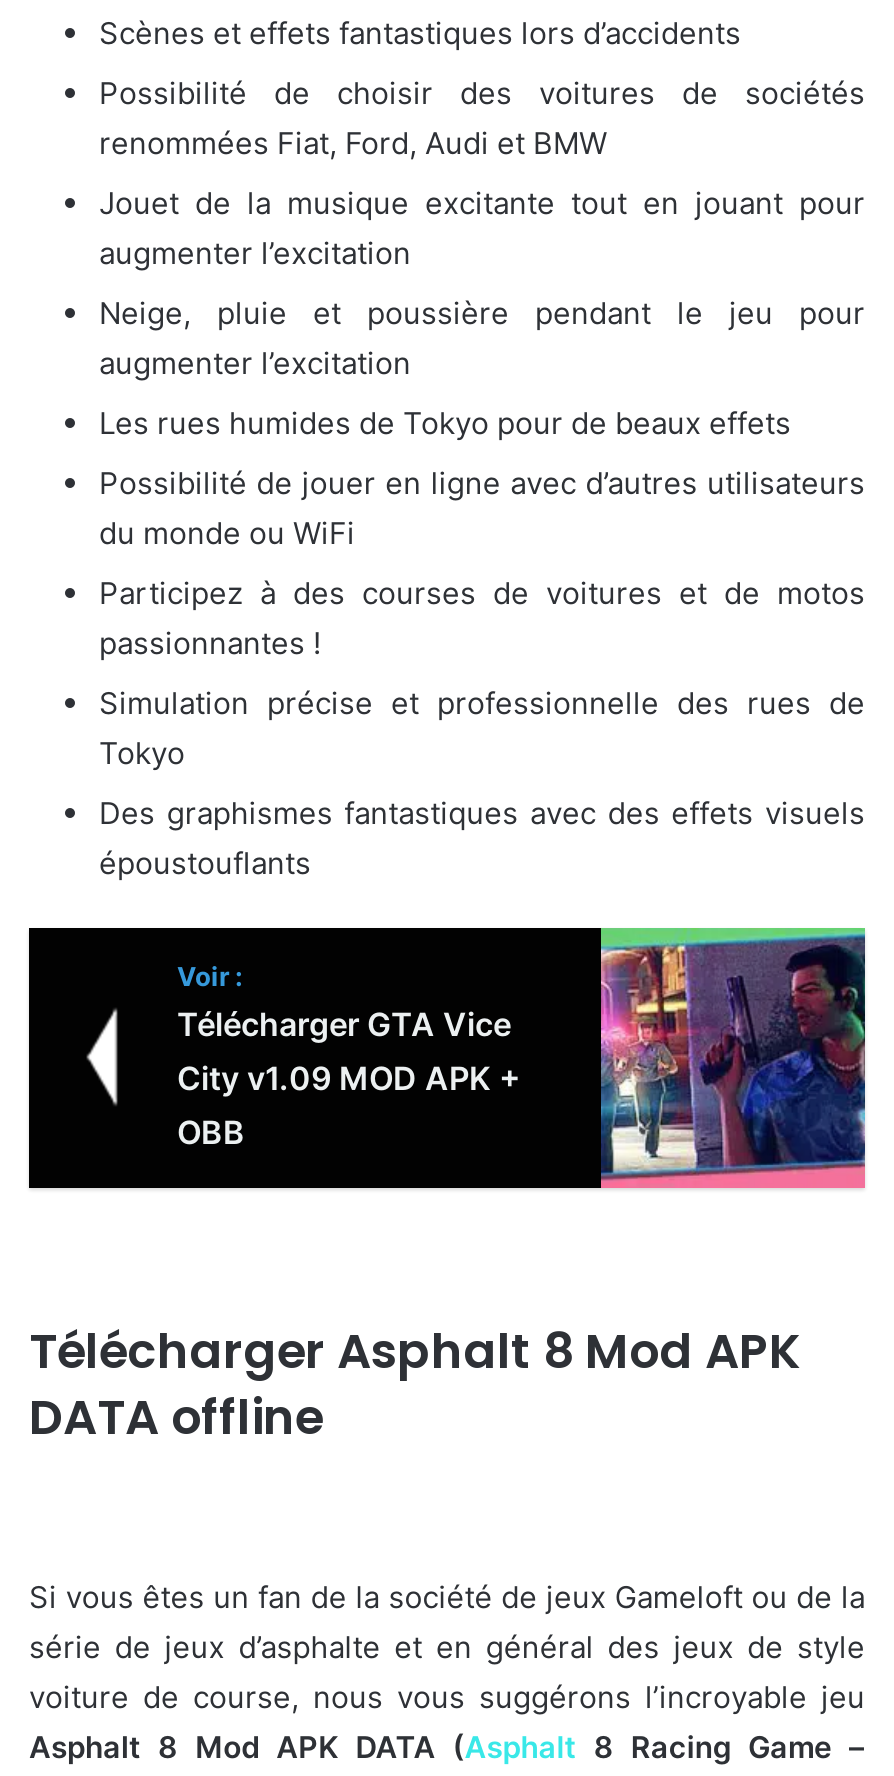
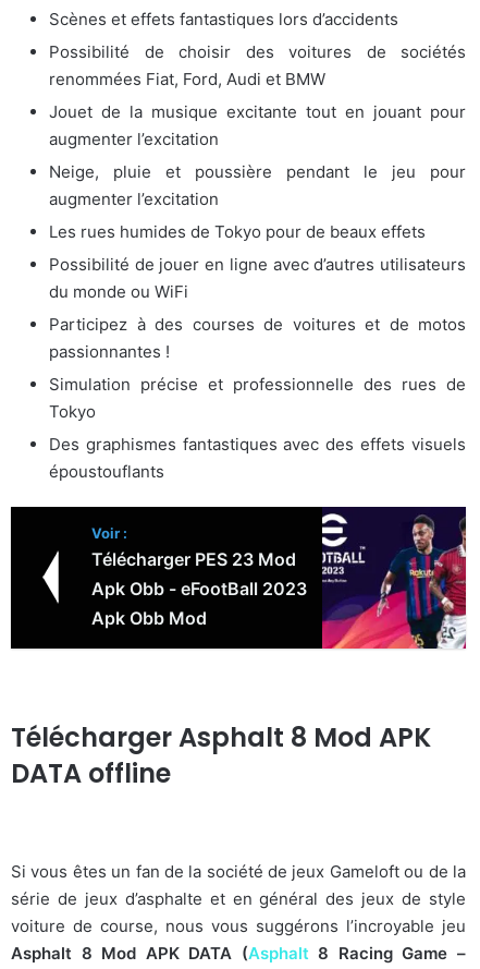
[177,926,867,1190] [image] | Télécharger GTA Vice | City v1.09 MOD APK + | OBB -> [91,506,467,650] [image] | Télécharger PES 23 Mod | Apk Obb - eFootBall 2023 | Apk Obb Mod

